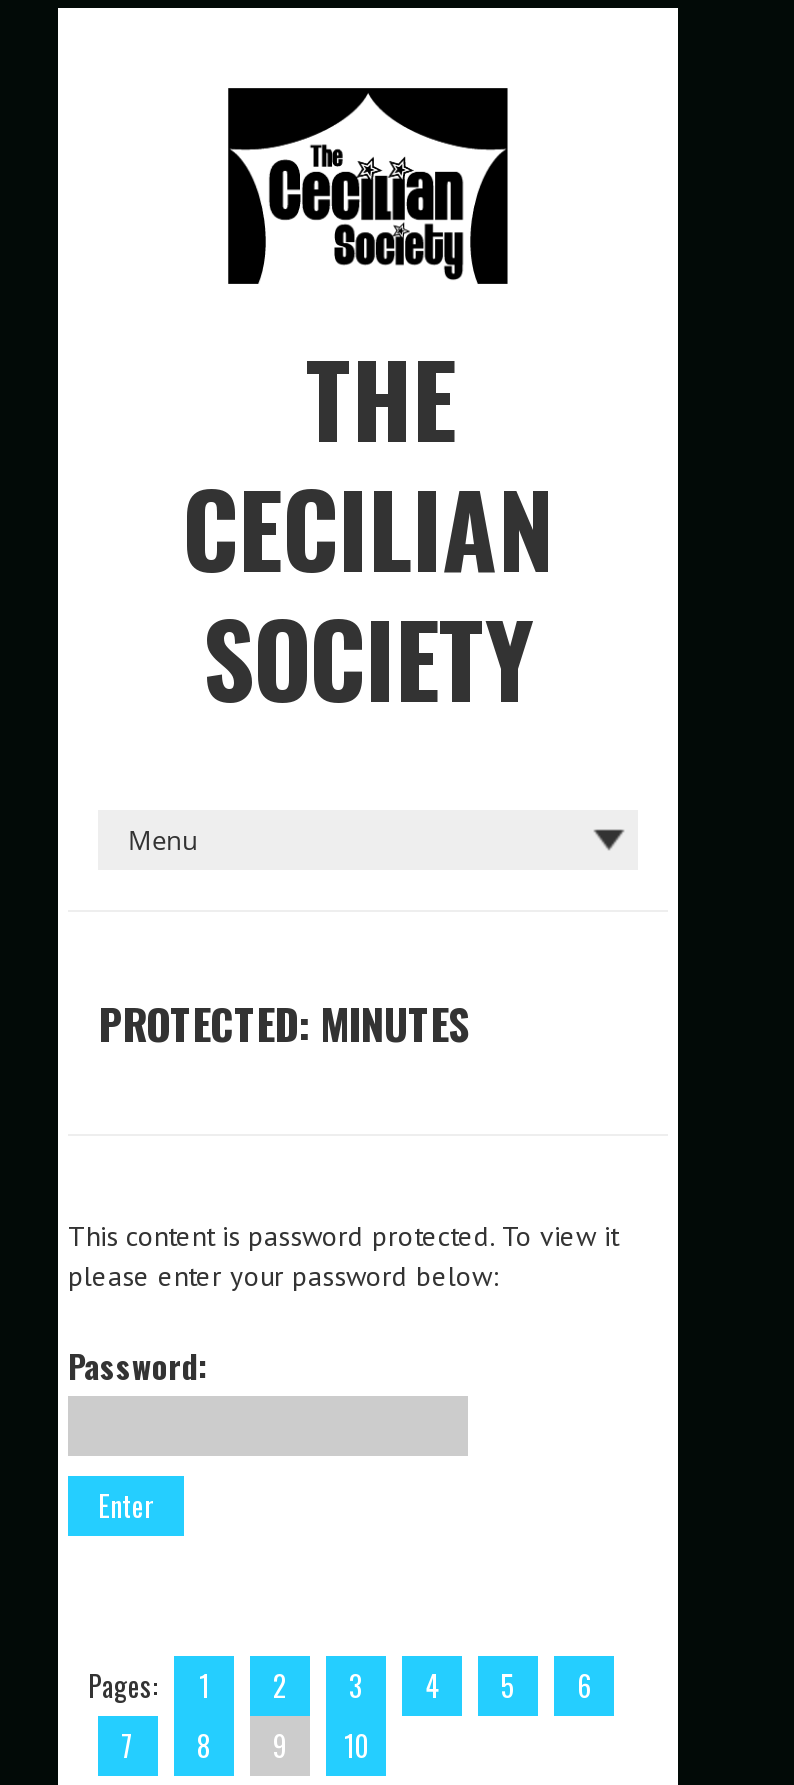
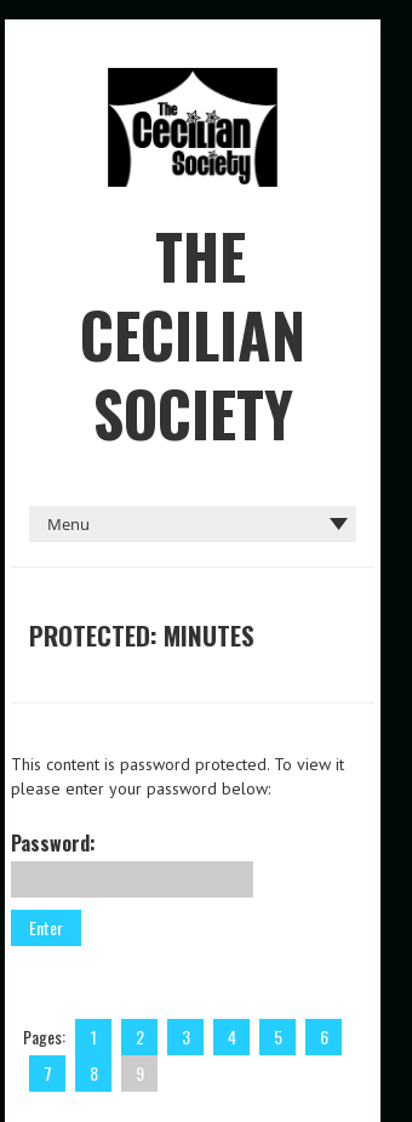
[344,1723,368,1765] 10 -> none

